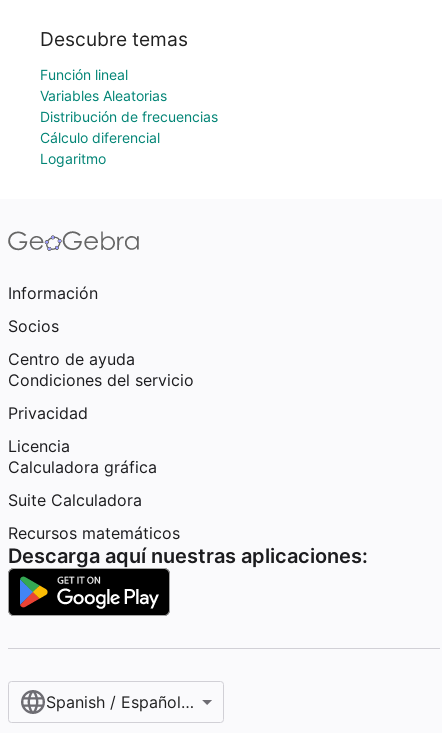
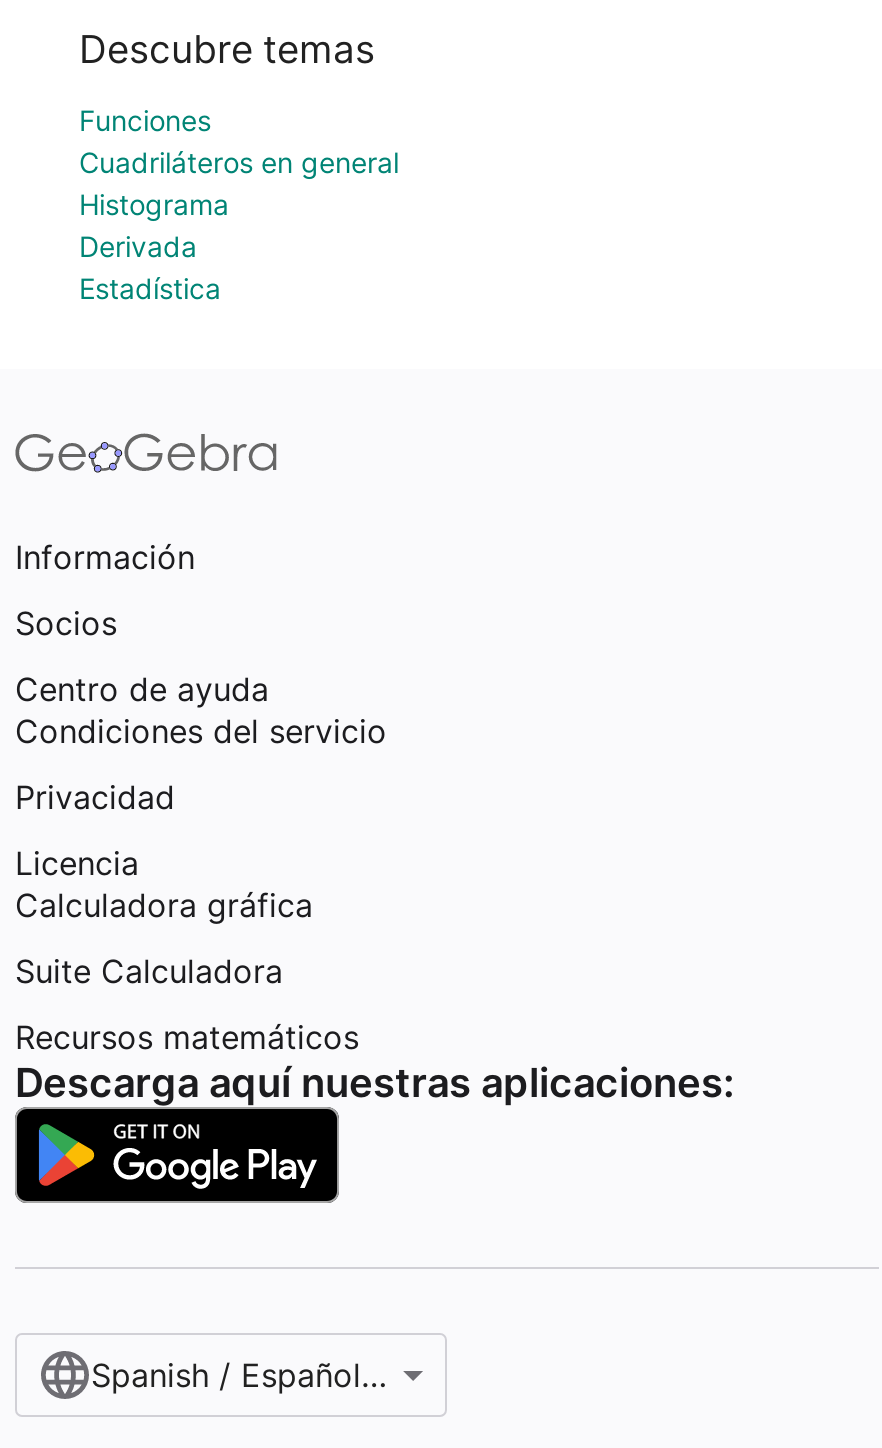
[40,66,218,167] Función lineal | Variables Aleatorias | Distribución de frecuencias | Cálculo diferencial | Logaritmo -> [79,103,399,305] Funciones | Cuadriláteros en general | Histograma | Derivada | Estadística

